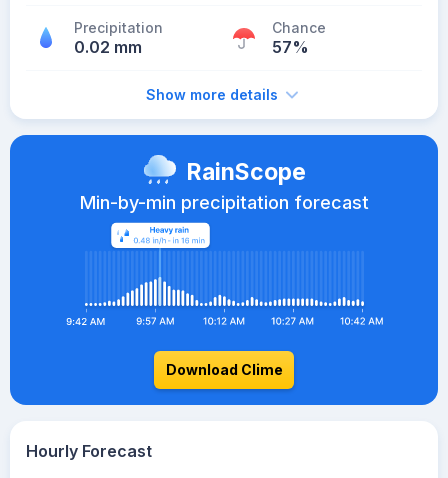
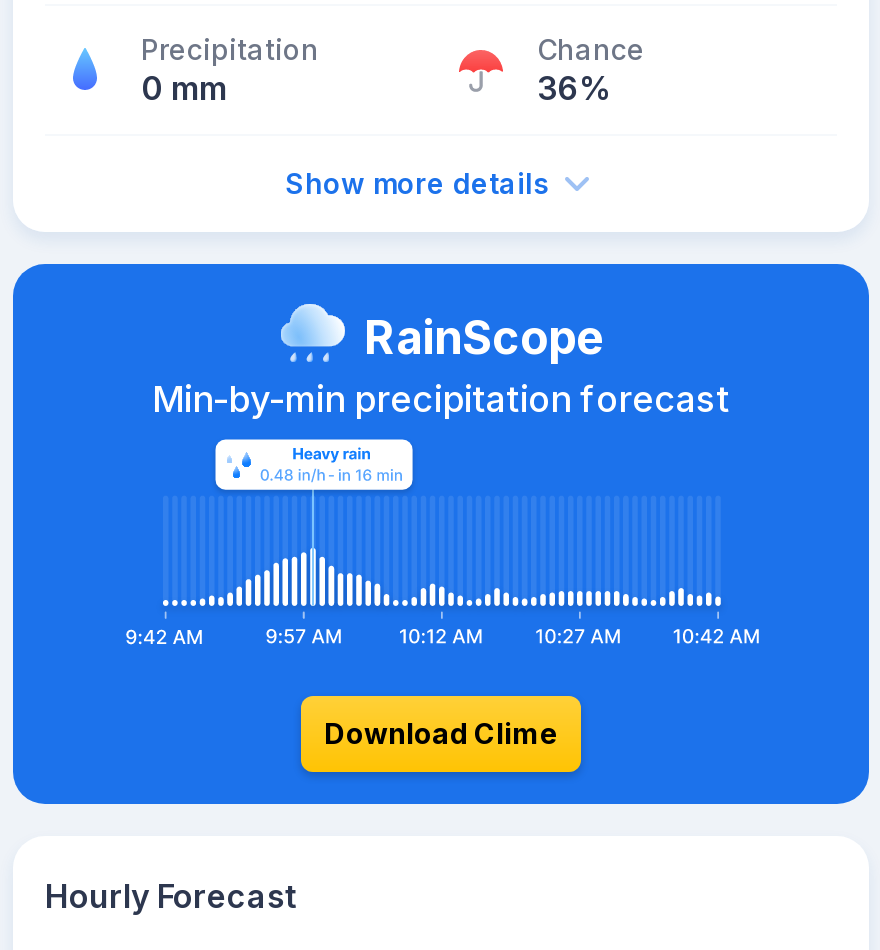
[74,37,142,57] 0.02 mm -> [141,68,227,108] 0 mm
[272,37,309,57] 57% -> [537,68,613,108] 36%

